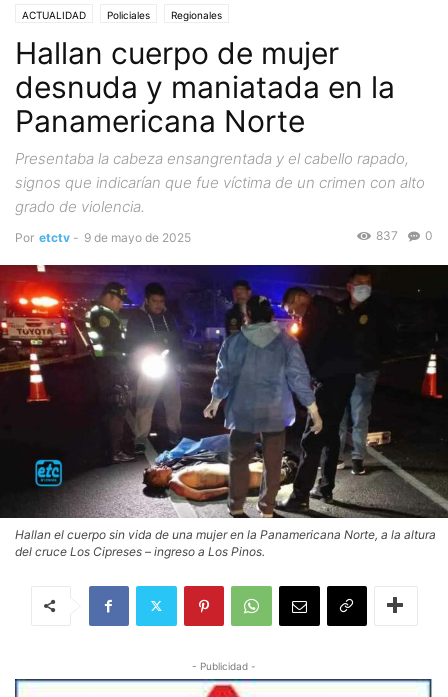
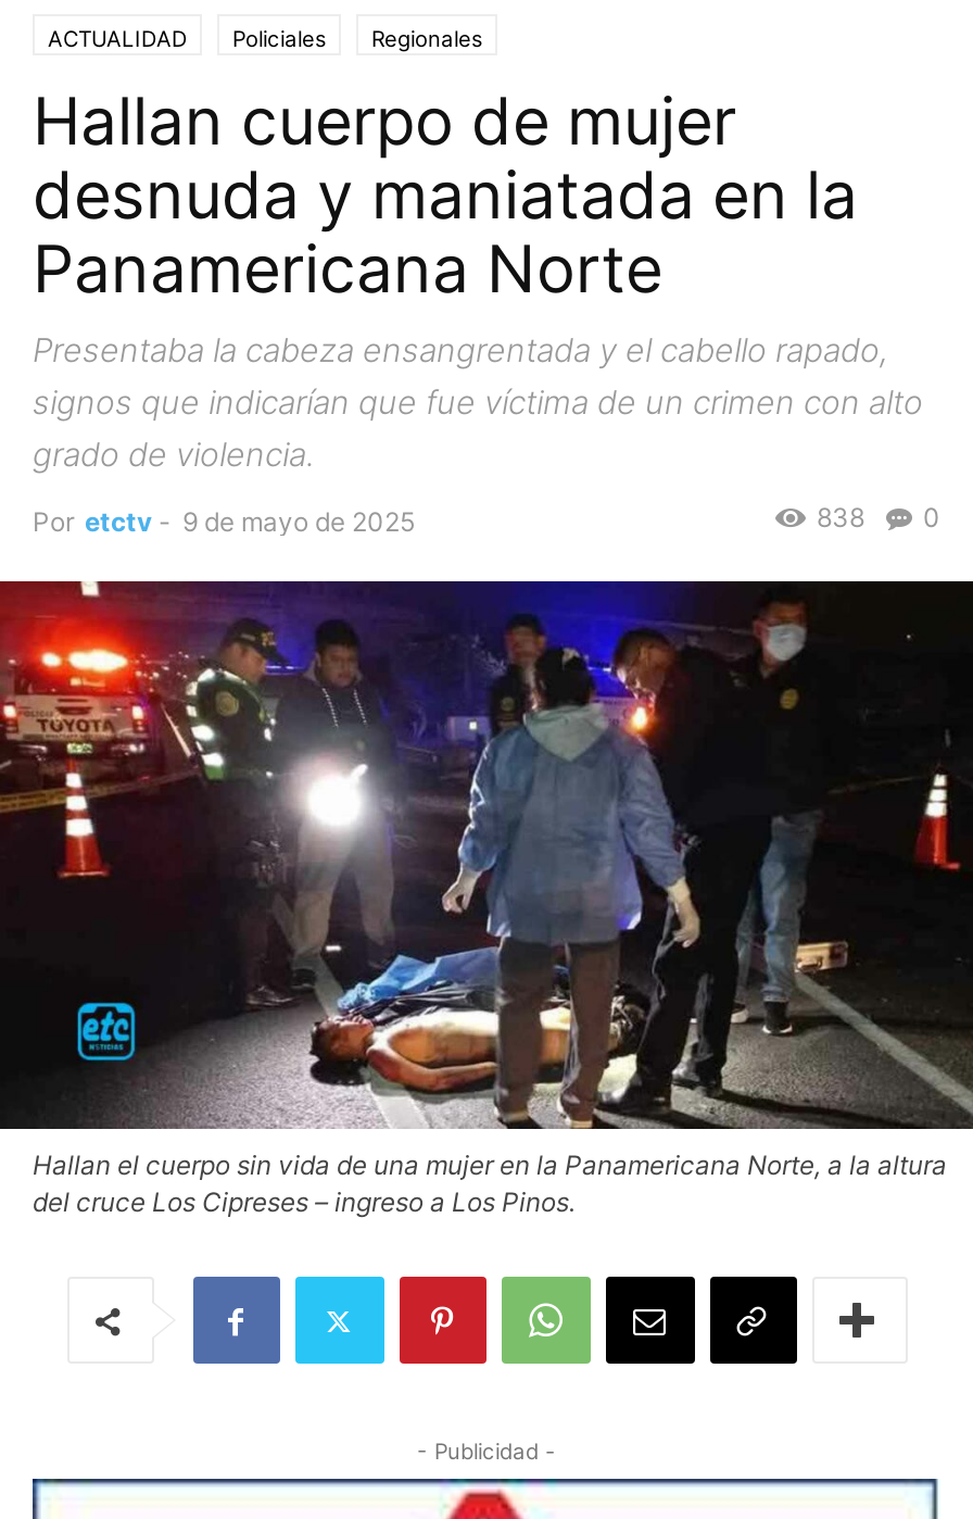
[376,228,433,243] 837 0 -> [817,501,940,533] 838 0

